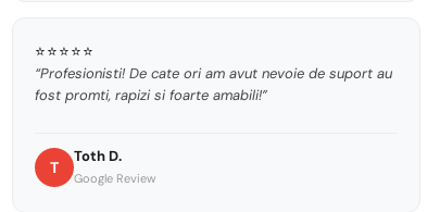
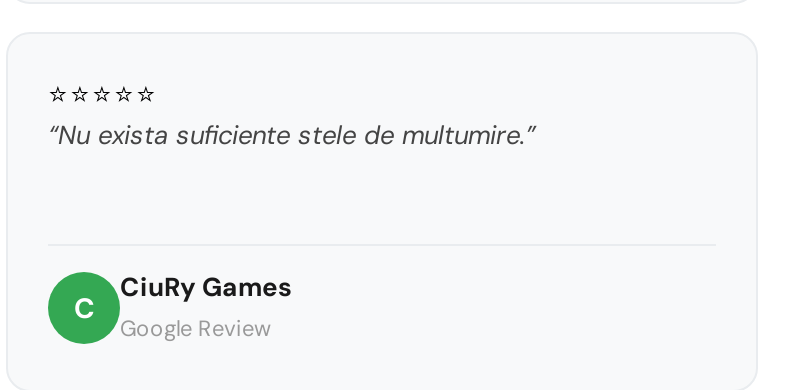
[35,64,392,105] “Profesionisti! De cate ori am avut nevoie de suport au | fost promti, rapizi si foarte amabili!” -> [48,118,536,152] “Nu exista suficiente stele de multumire.”
[74,147,122,165] Toth D. -> [120,270,292,304] CiuRy Games
[50,157,59,177] T -> [74,290,94,326] C

